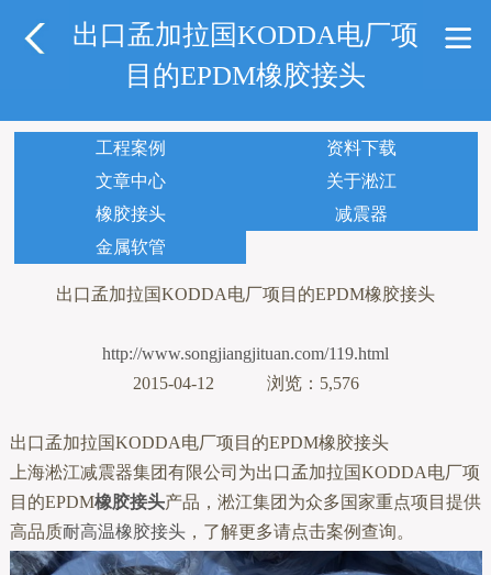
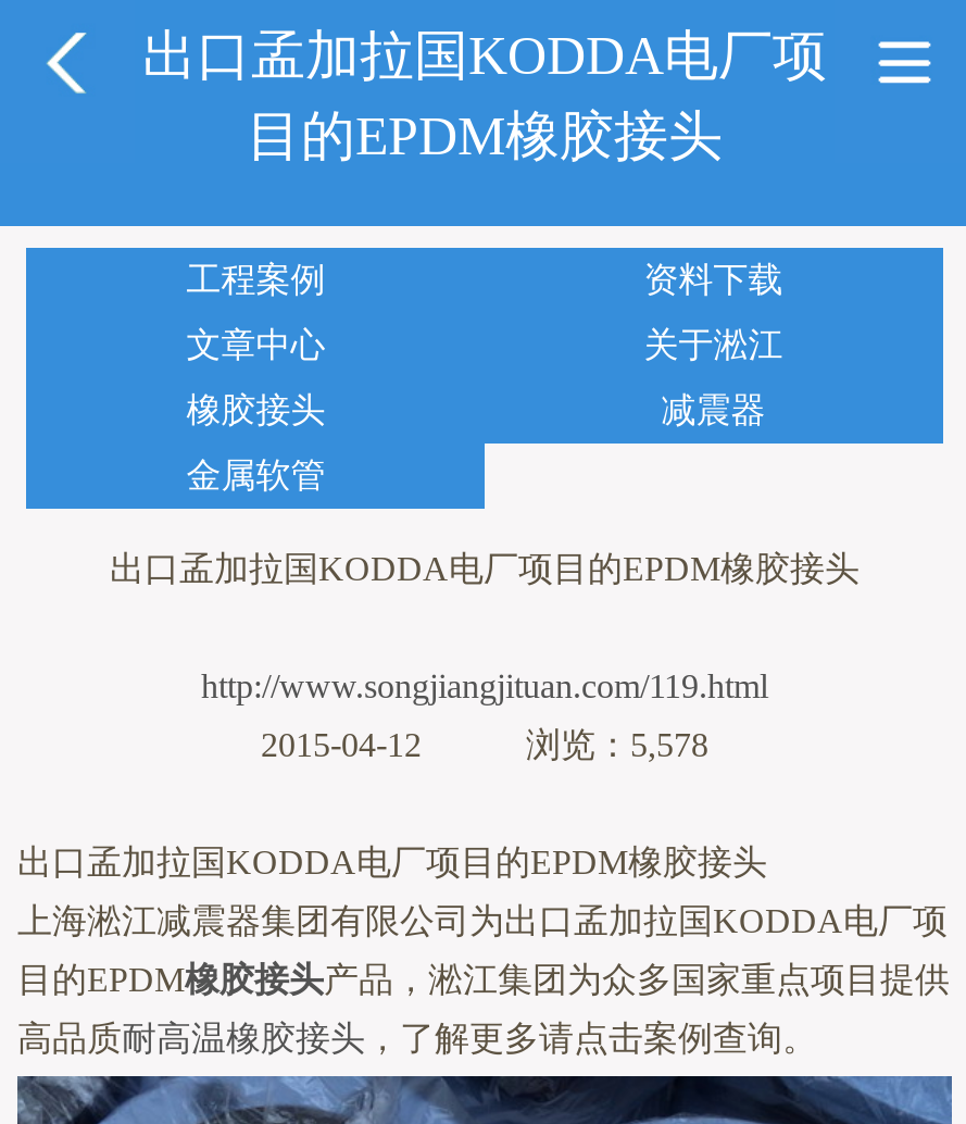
[133,374,359,392] 2015-04-12 浏览：5,576 -> [261,726,708,763] 2015-04-12 浏览：5,578

